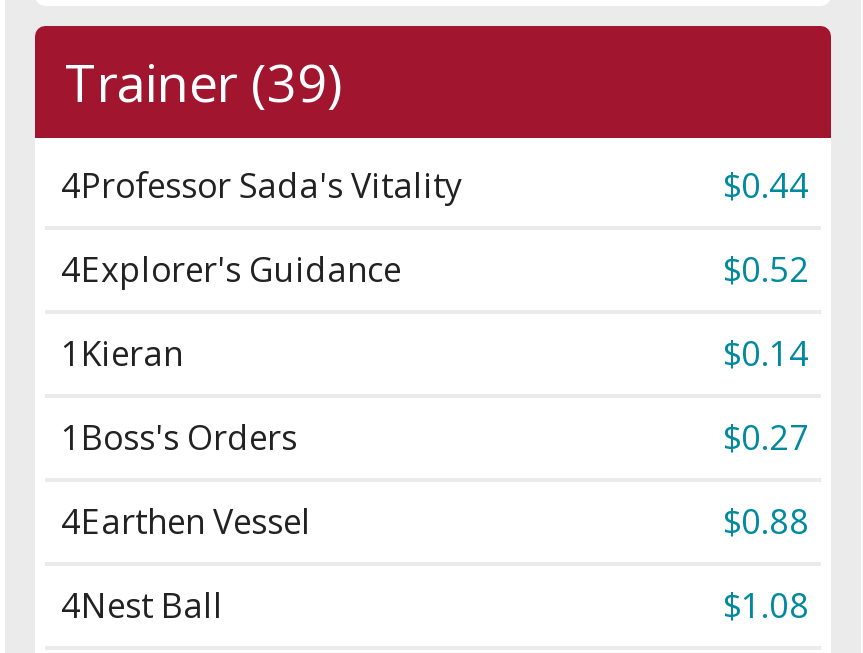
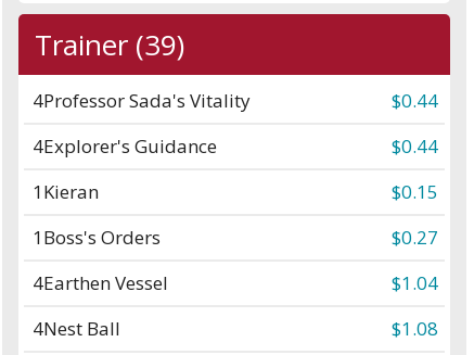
[723,246,809,292] $0.52 -> [392,134,438,159] $0.44
[723,330,809,376] $0.14 -> [392,179,438,204] $0.15
[723,498,809,544] $0.88 -> [392,270,438,295] $1.04

